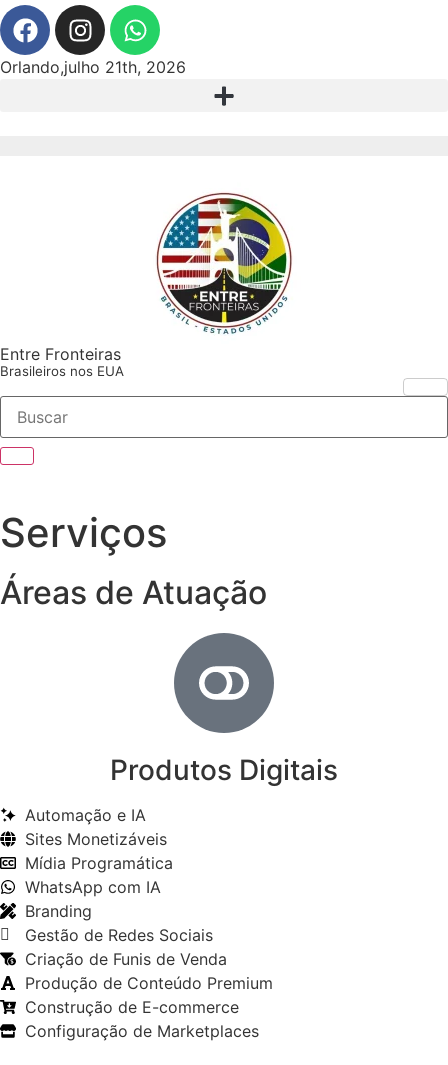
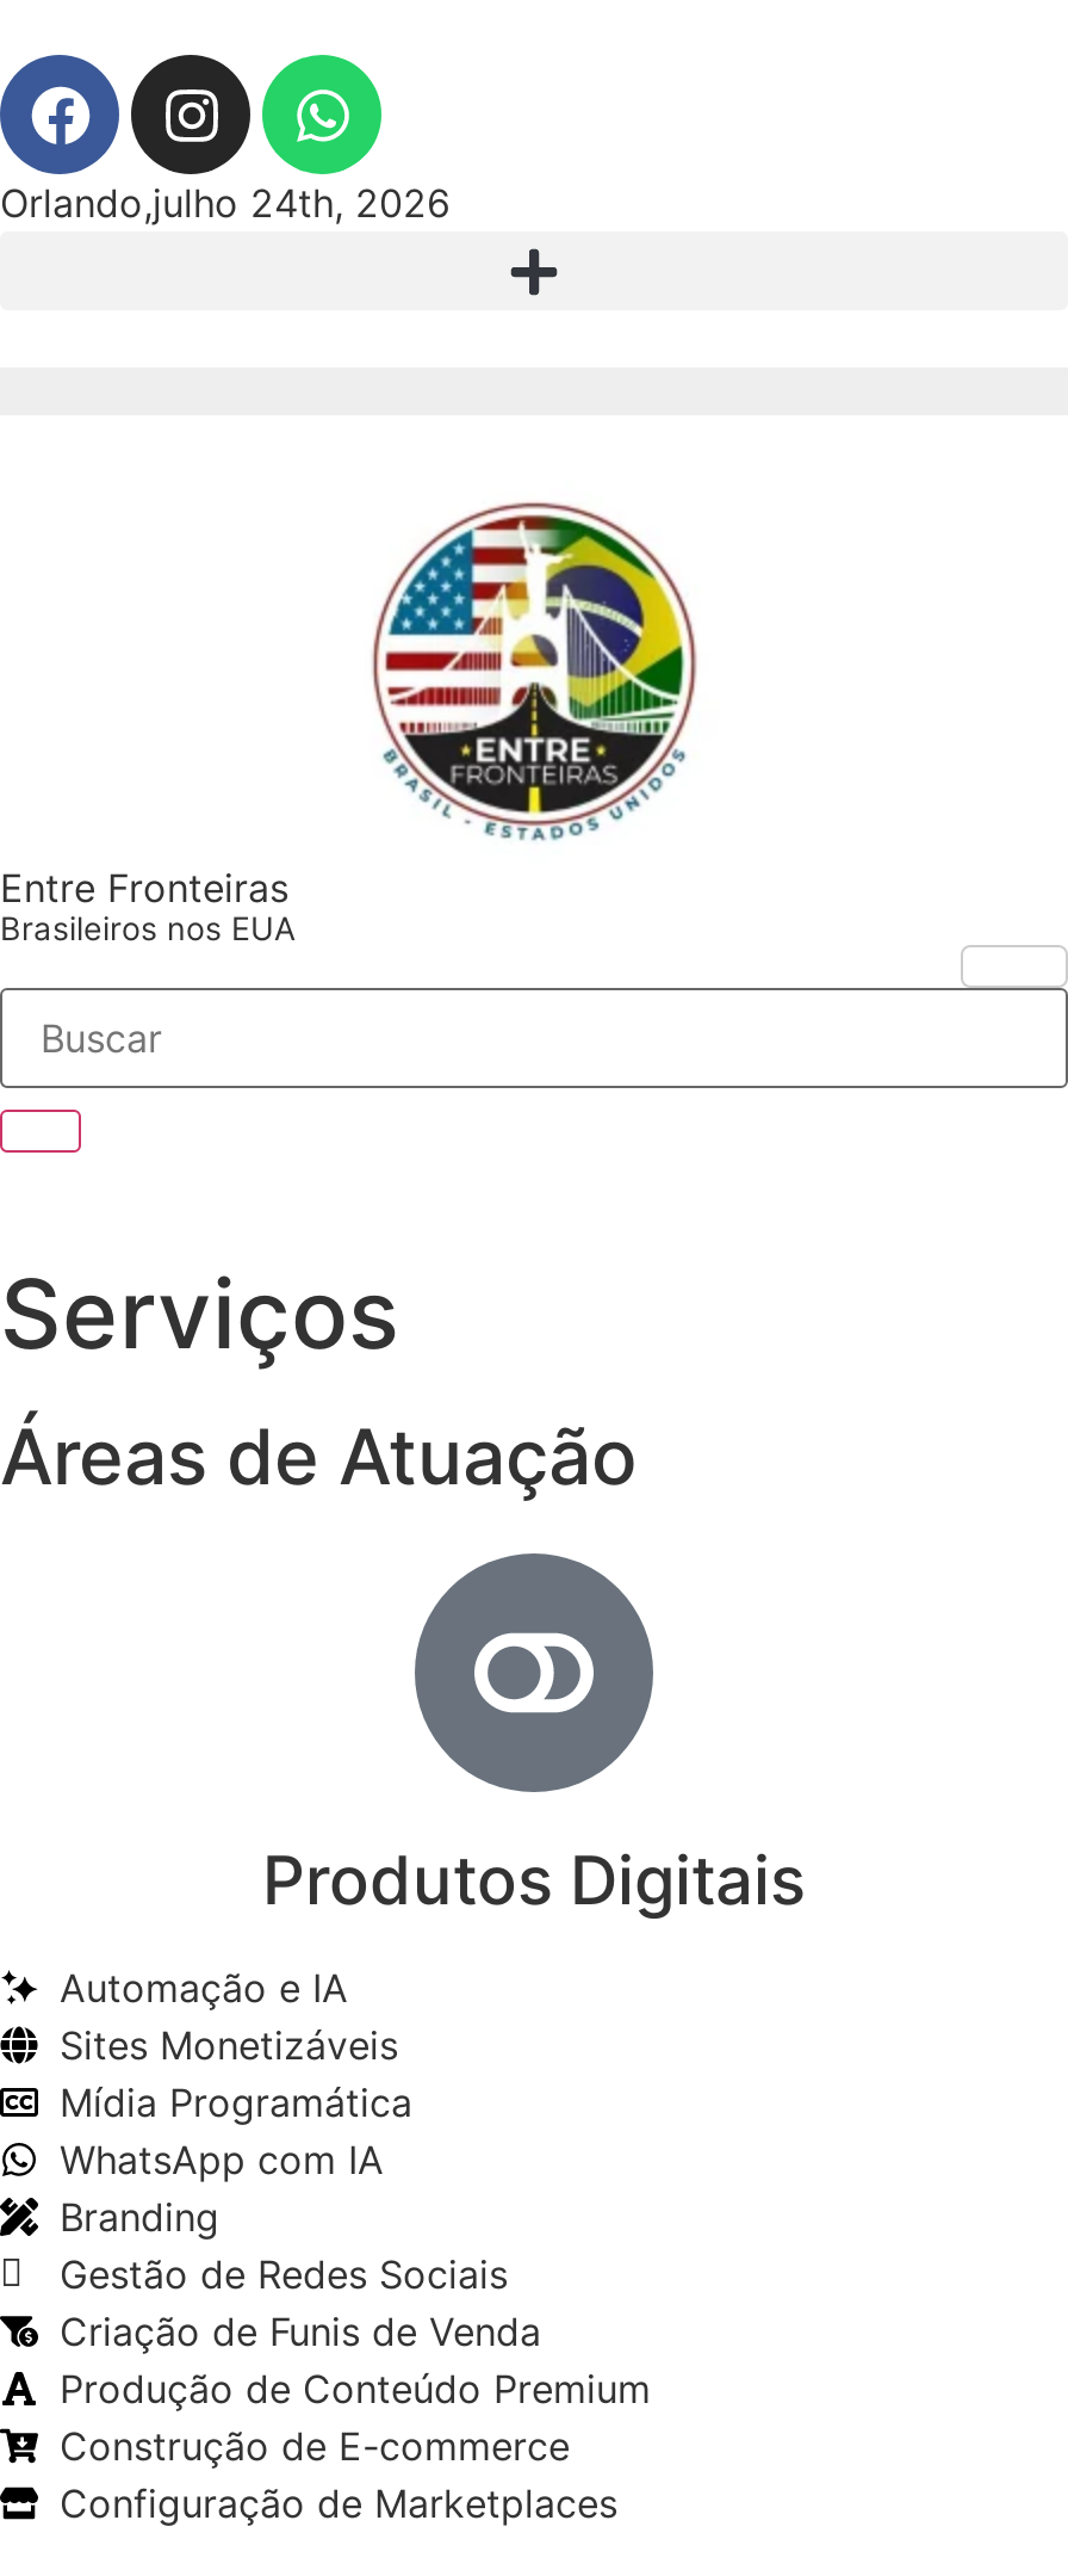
[0,57,186,77] Orlando,julho 21th, 2026 -> [0,179,451,227] Orlando,julho 24th, 2026

